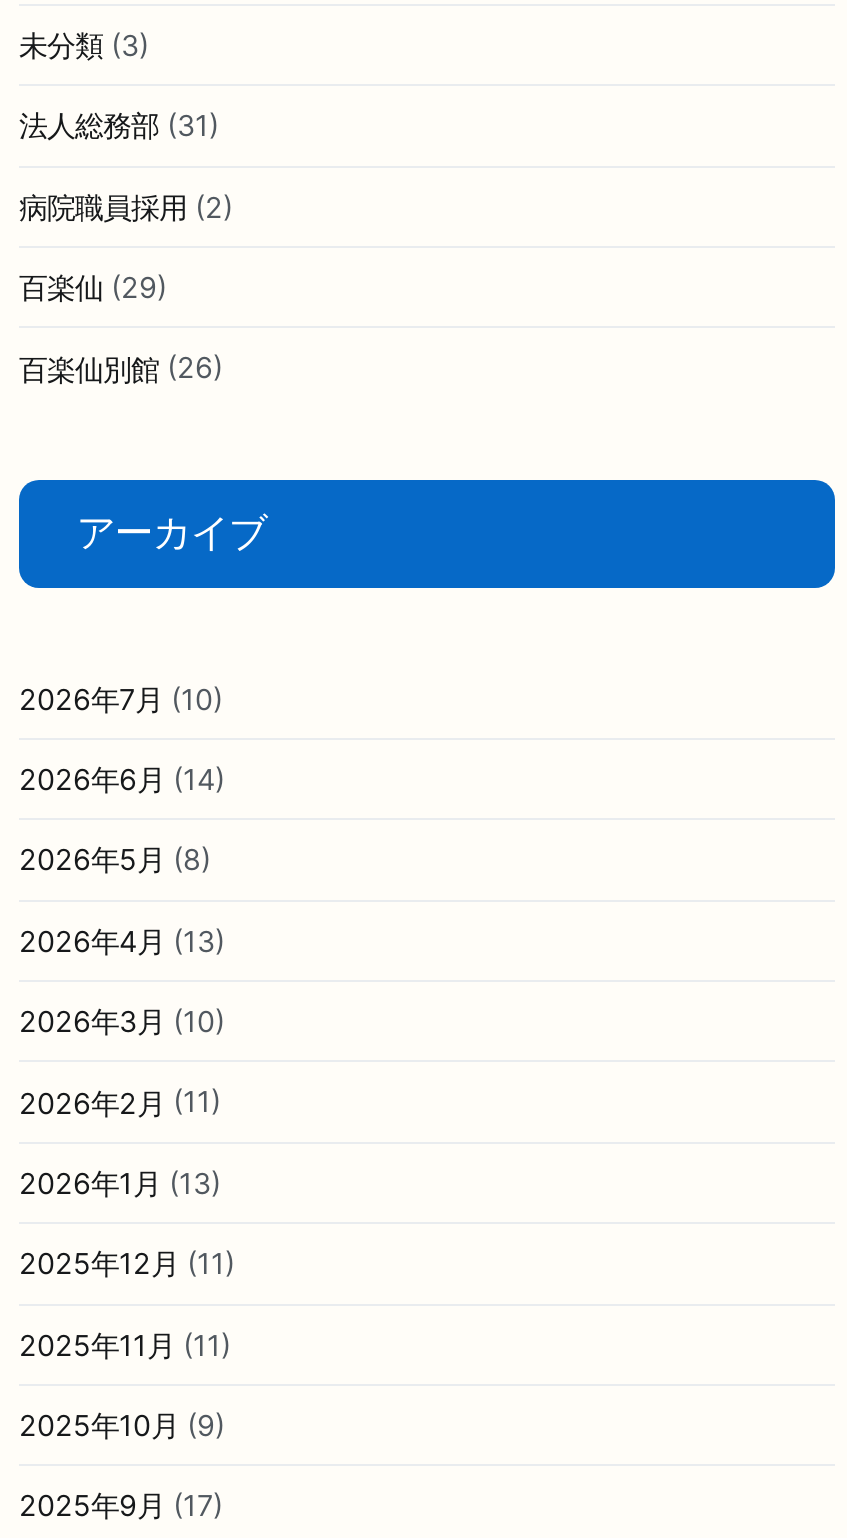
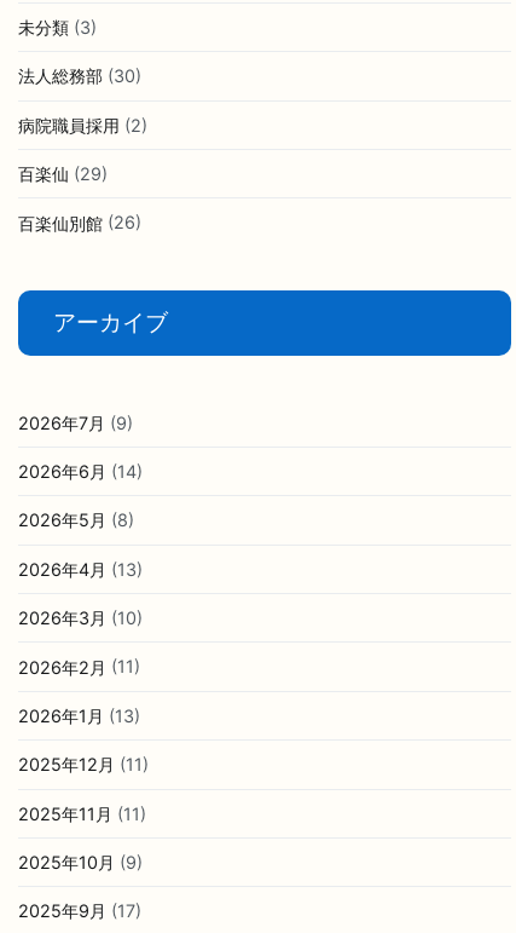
[19,109,219,143] 法人総務部(31) -> [18,66,141,87] 法人総務部(30)
[19,681,223,715] 2026年7月(10) -> [18,412,133,433] 2026年7月(9)

